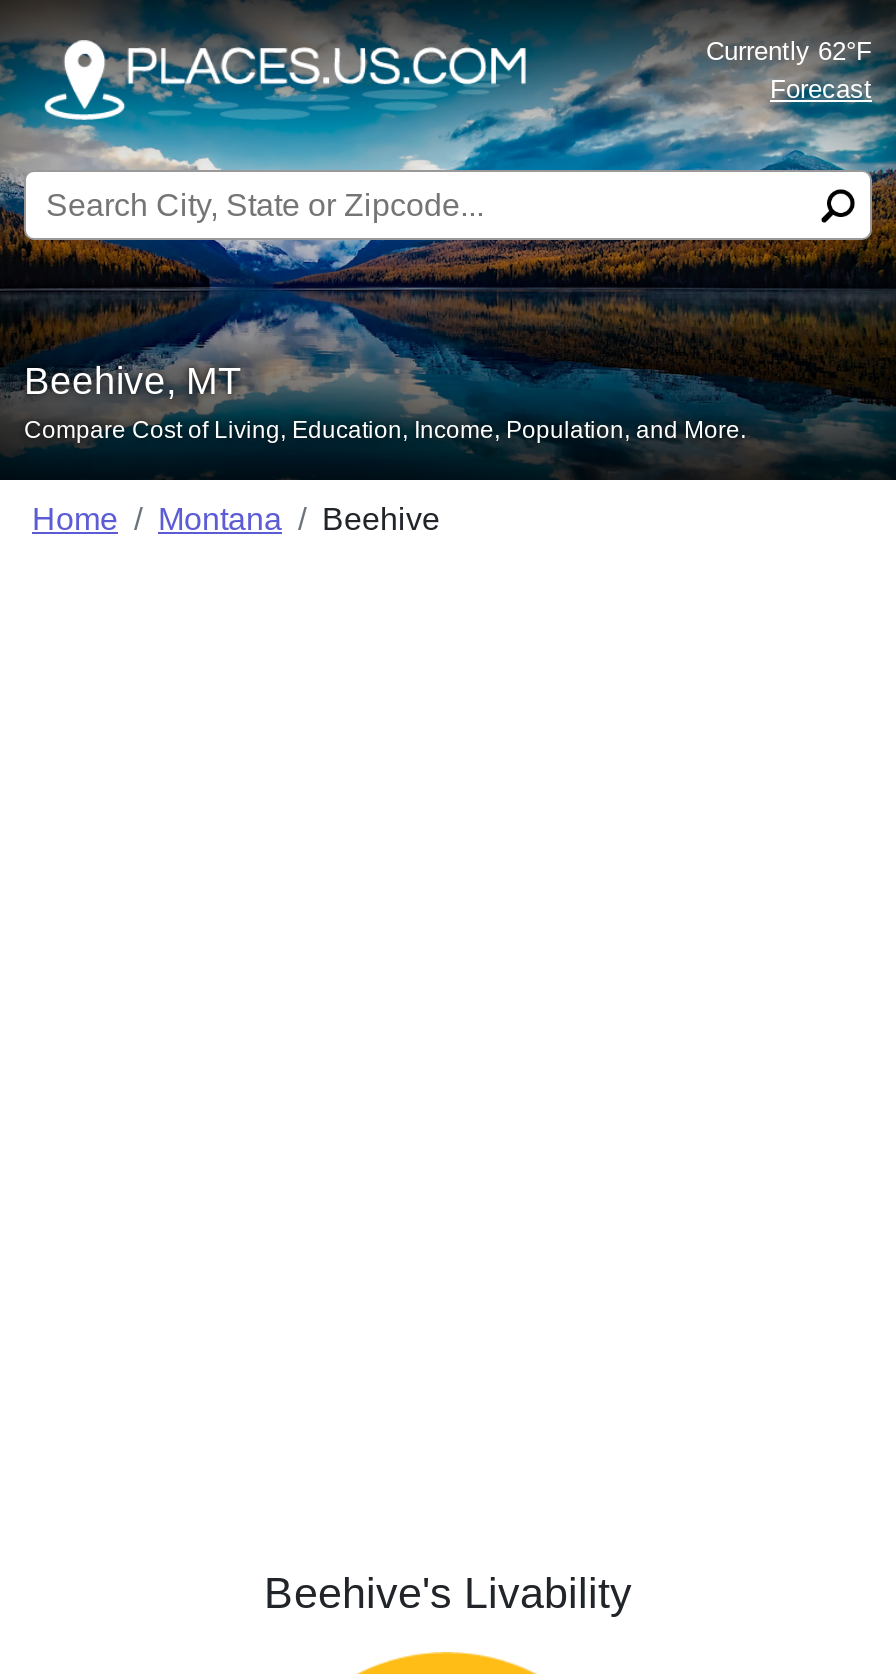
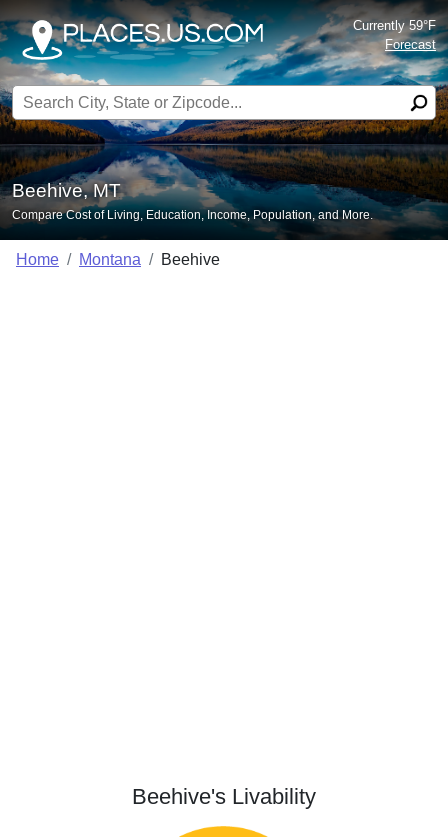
[706,36,872,66] Currently 62°F -> [353,18,436,33] Currently 59°F

